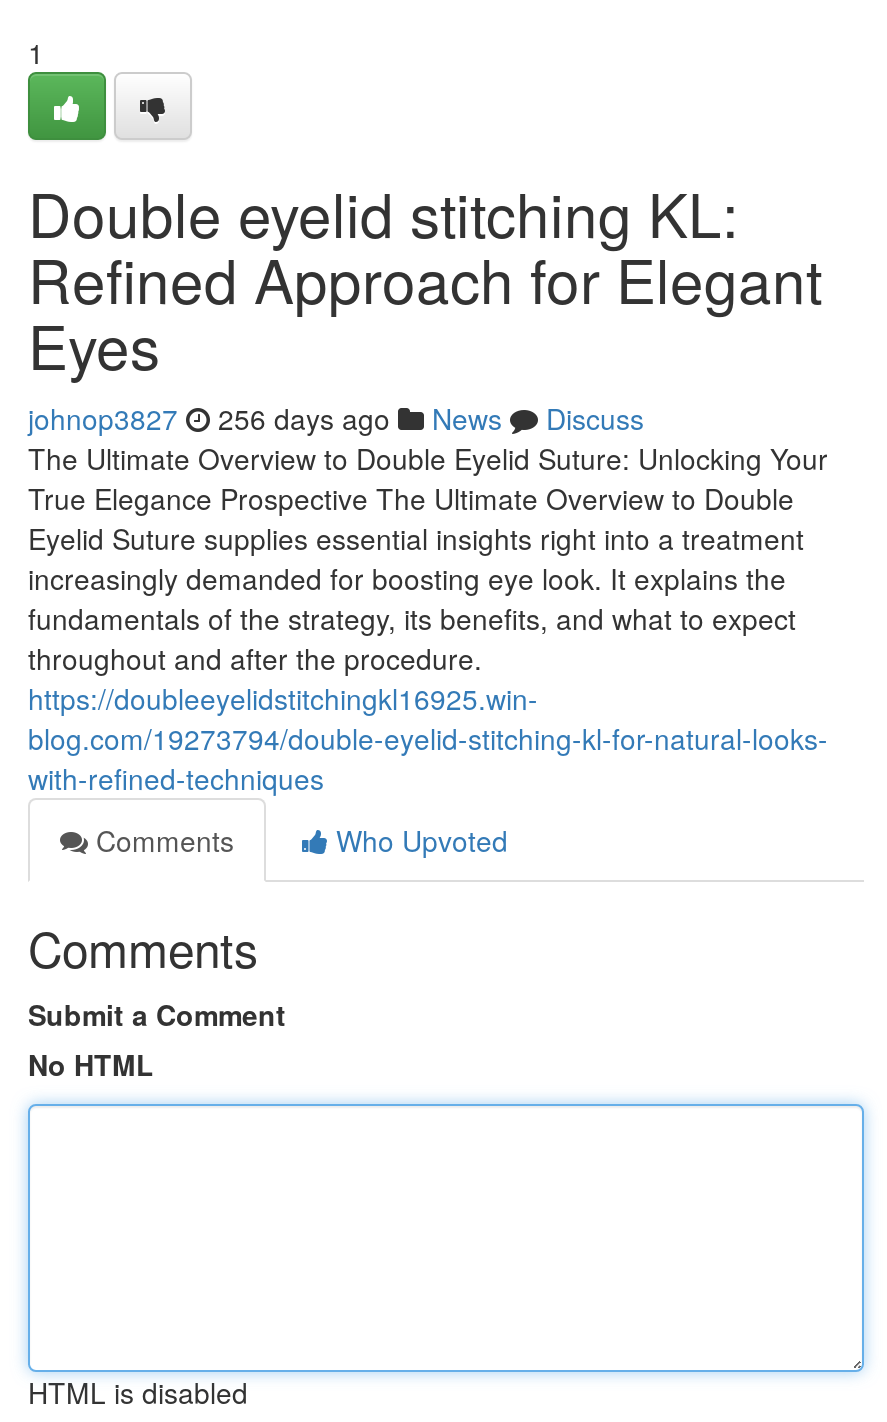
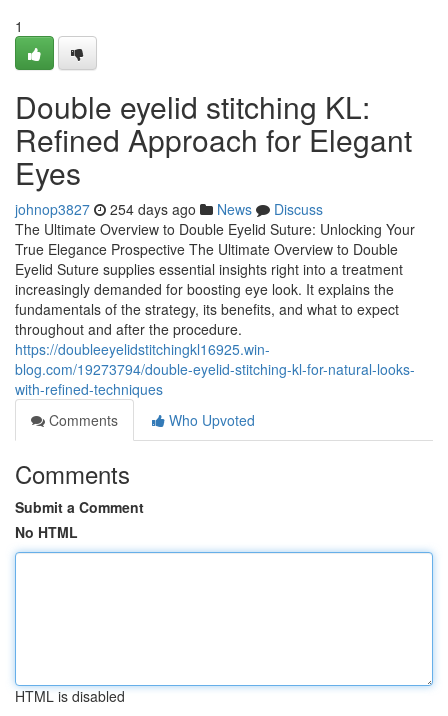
[28,398,644,438] johnop3827 256 days ago News Discuss -> [15,199,323,219] johnop3827 254 days ago News Discuss

